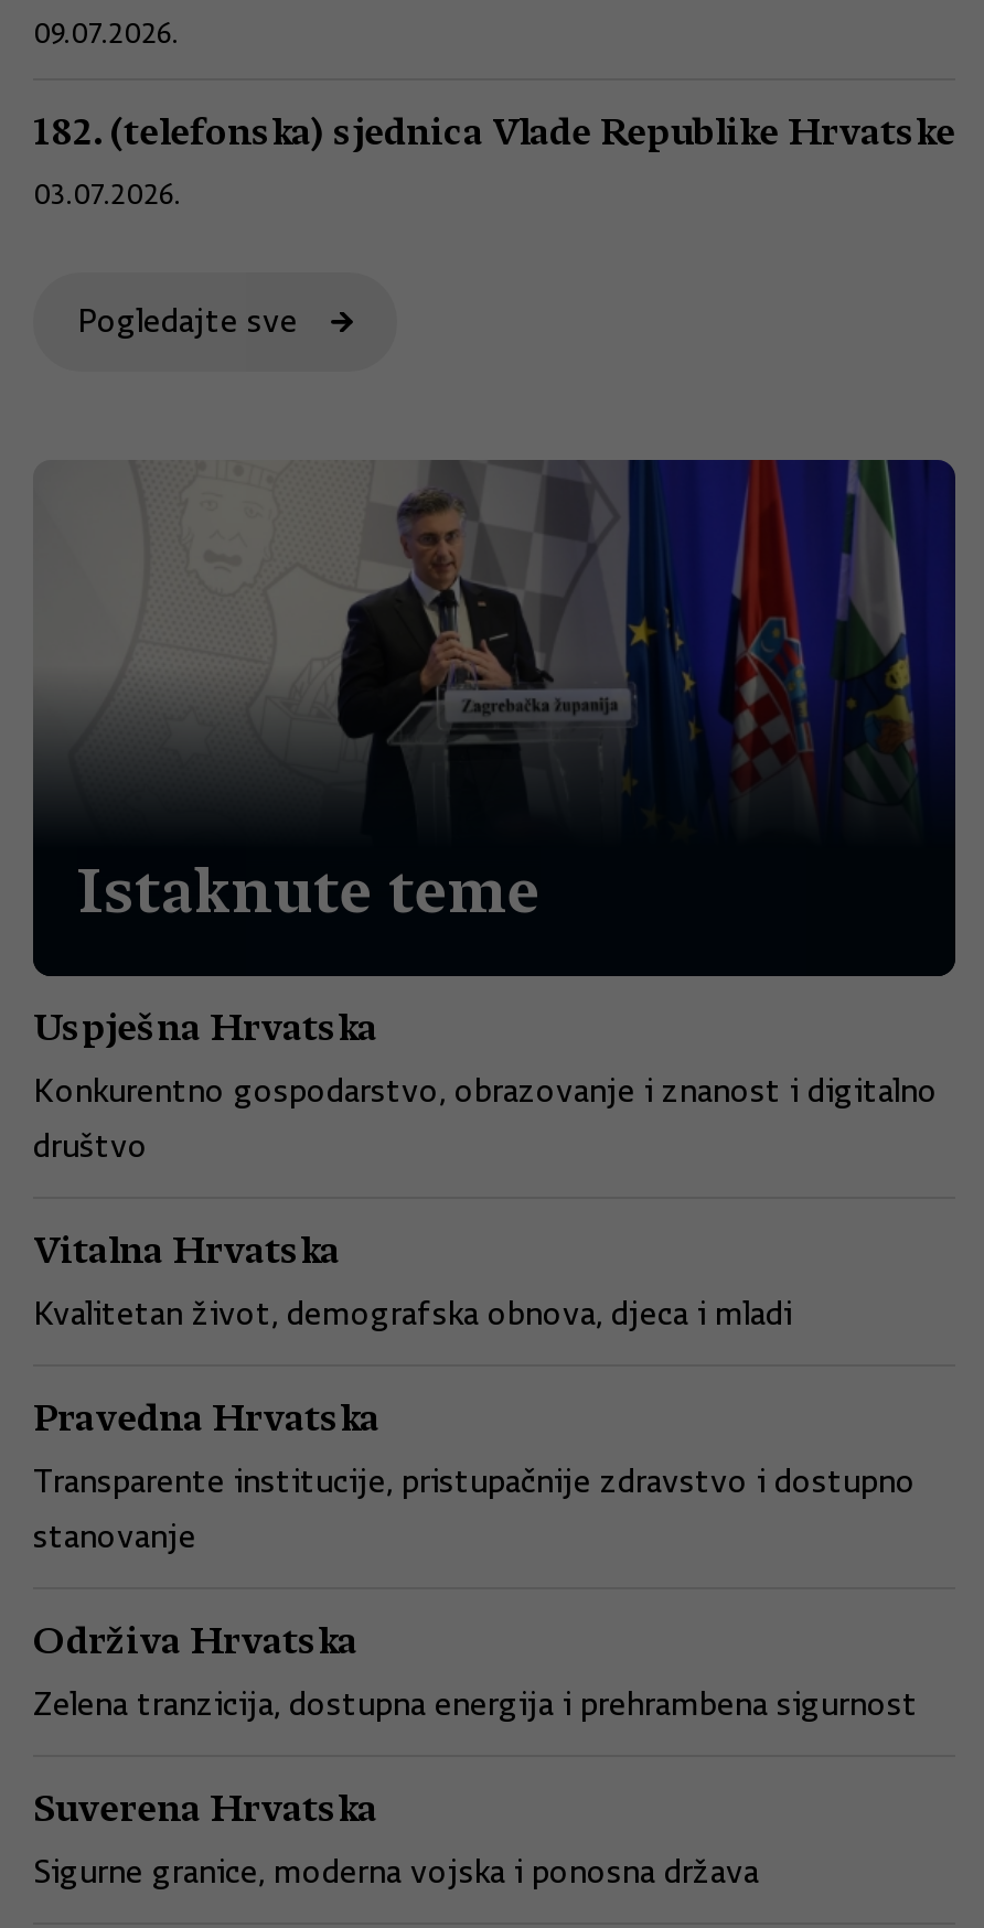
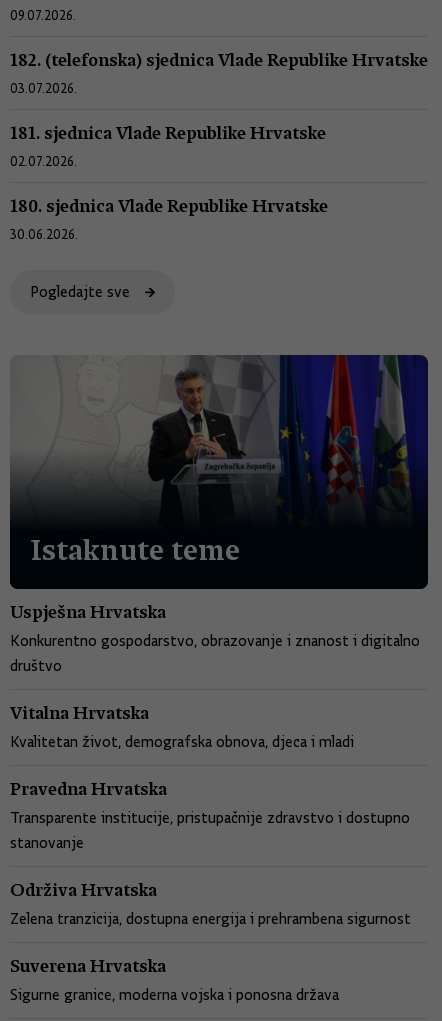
none -> [10,122,328,242] 181. sjednica Vlade Republike Hrvatske | 02.07.2026. | 180. sjednica Vlade Republike Hrvatske | 30.06.2026.

